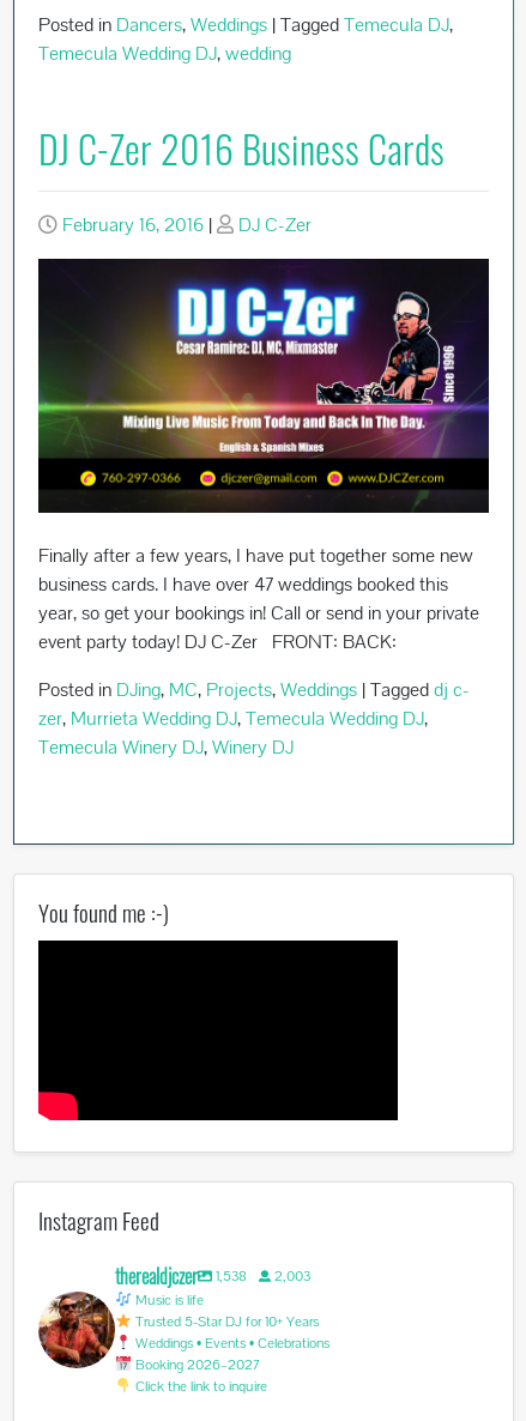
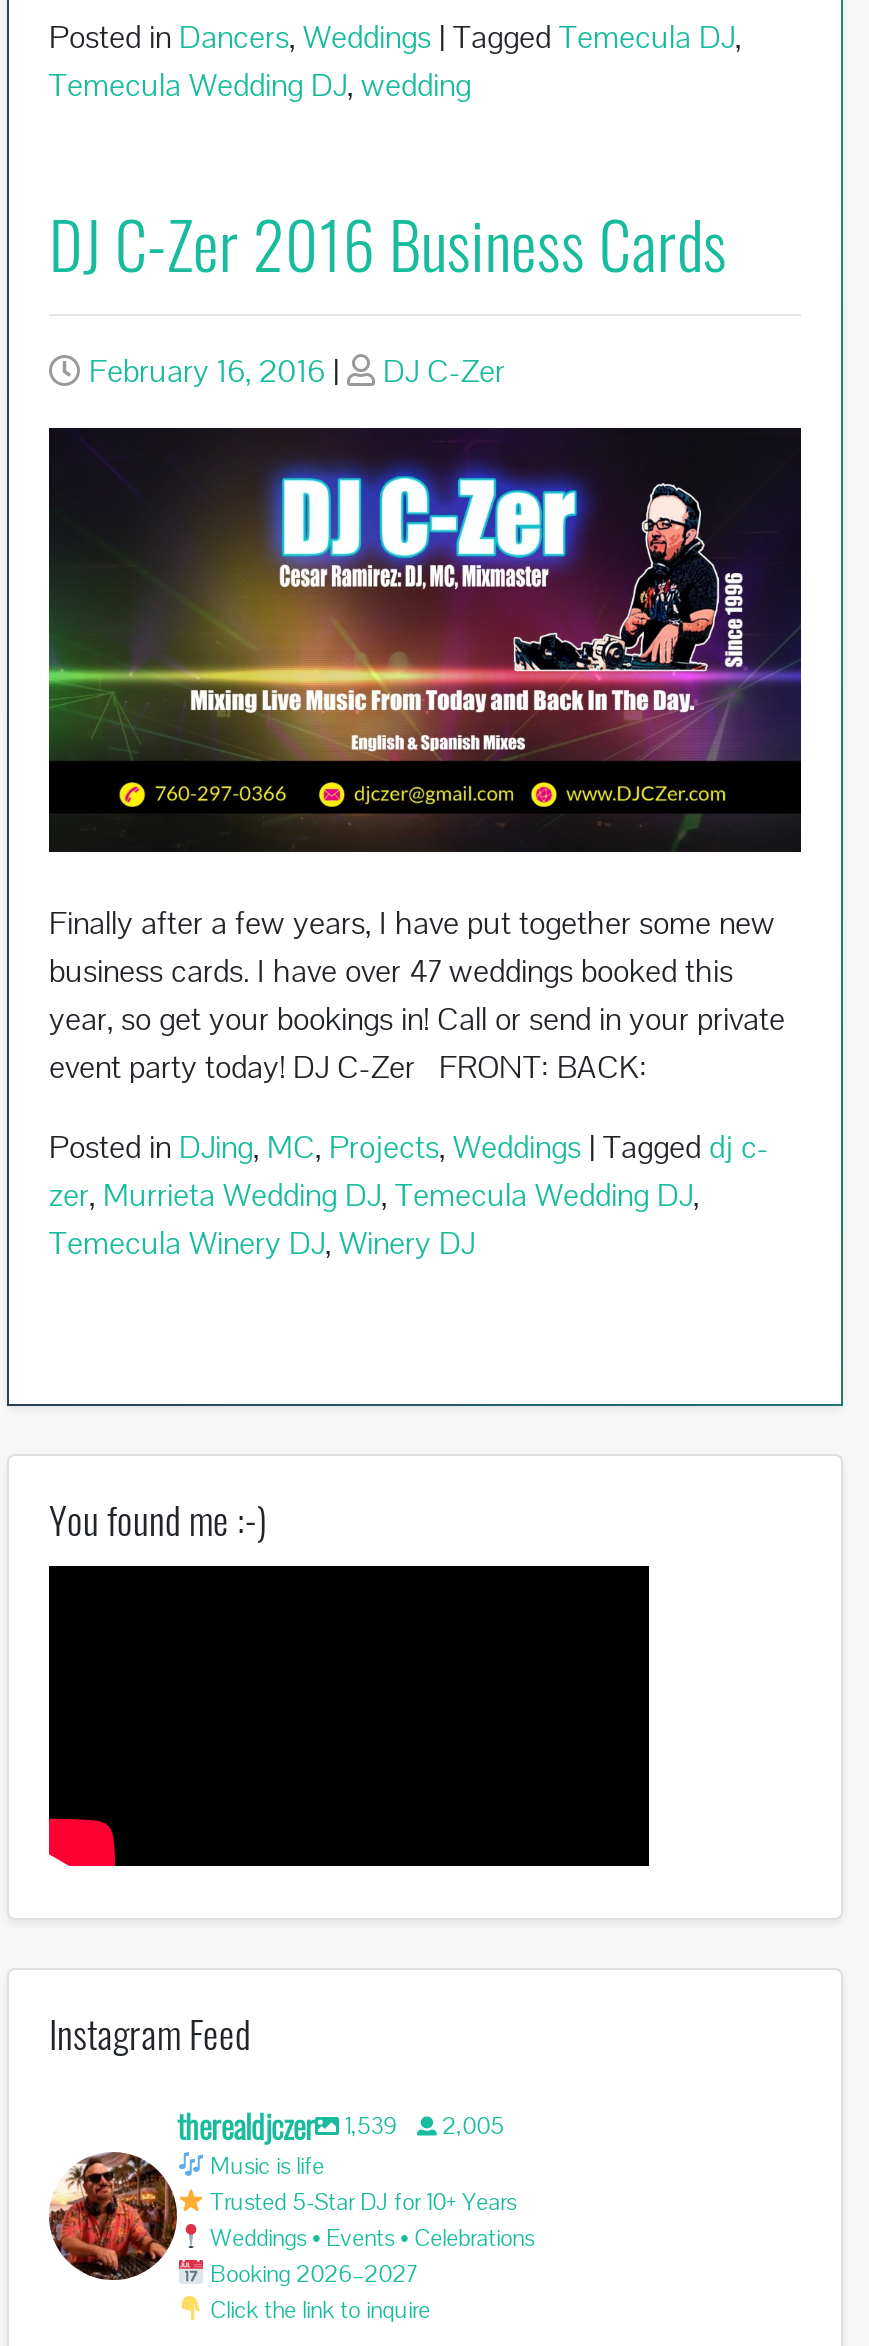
[216,1266,247,1285] 1,538 -> [345,2109,397,2141] 1,539
[274,1266,310,1285] 2,003 -> [442,2109,504,2141] 2,005

